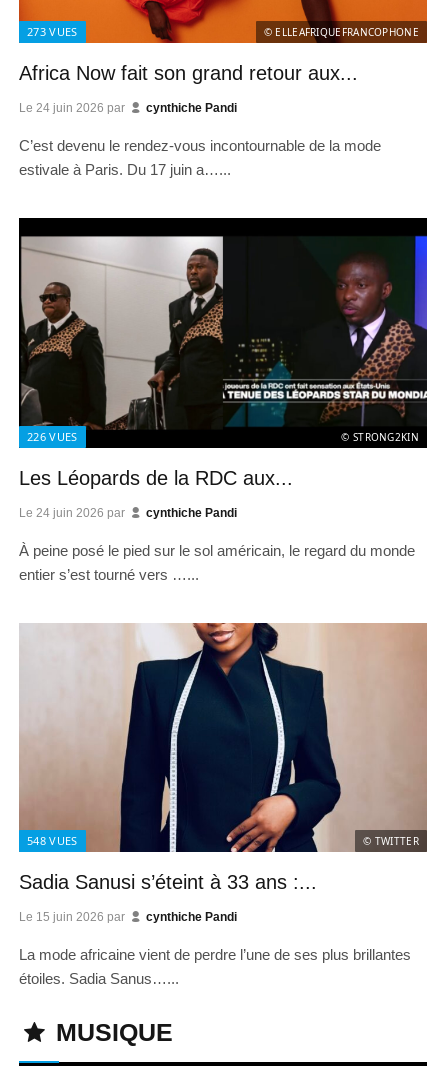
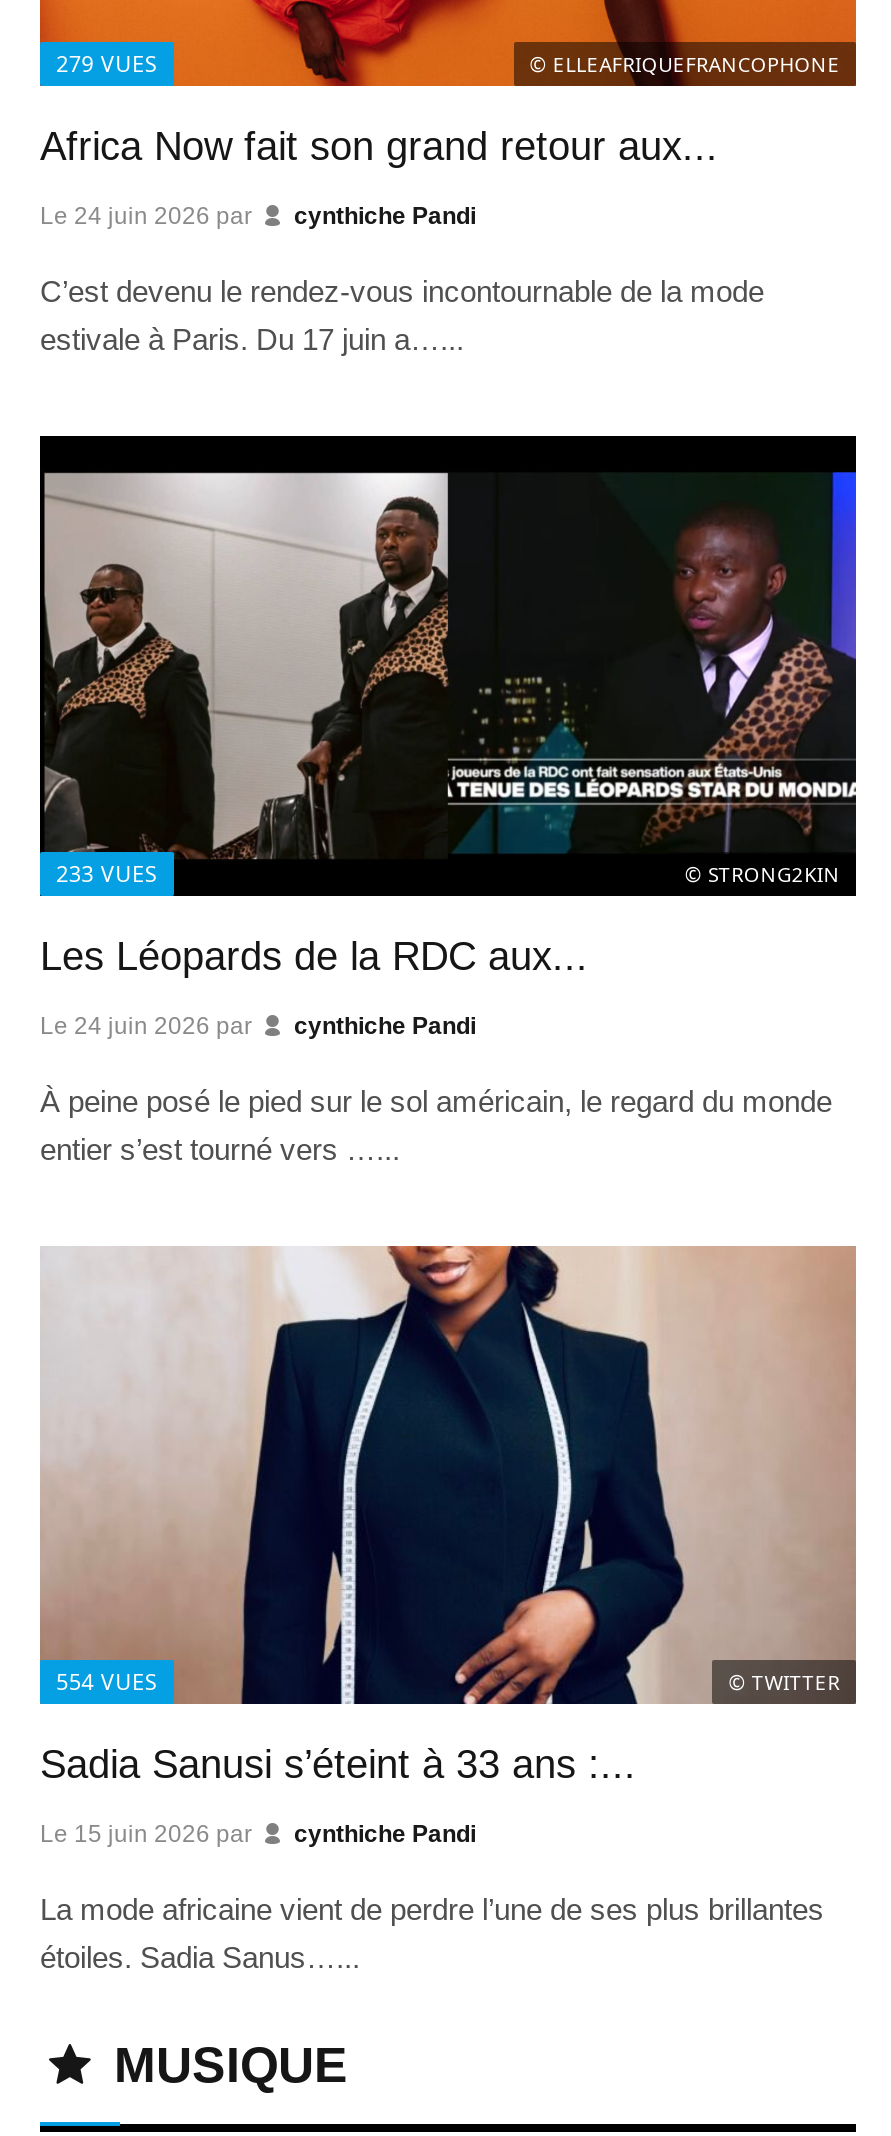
[27,24,78,39] 273 VUES -> [56,48,157,78] 279 VUES
[27,428,78,443] 226 VUES -> [56,857,157,887] 233 VUES
[27,833,78,848] 548 VUES -> [56,1666,157,1696] 554 VUES

